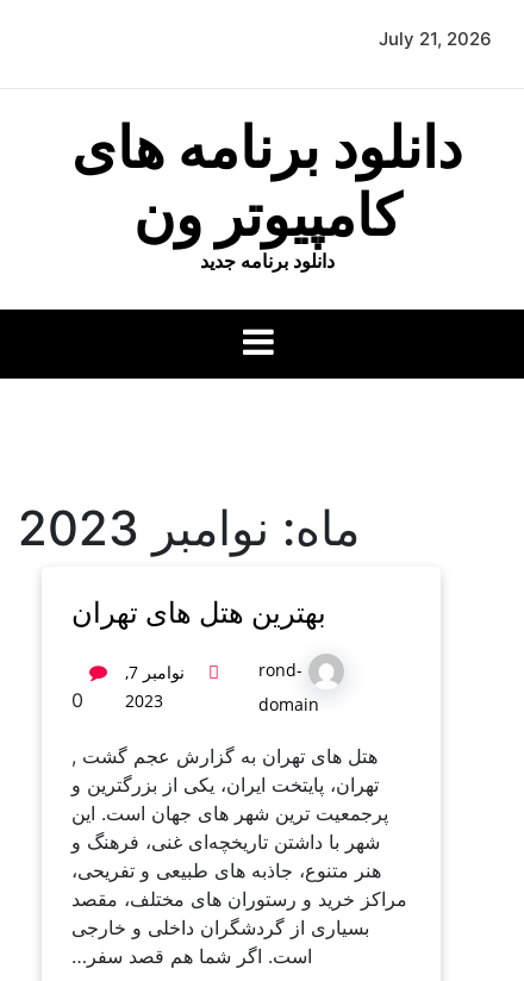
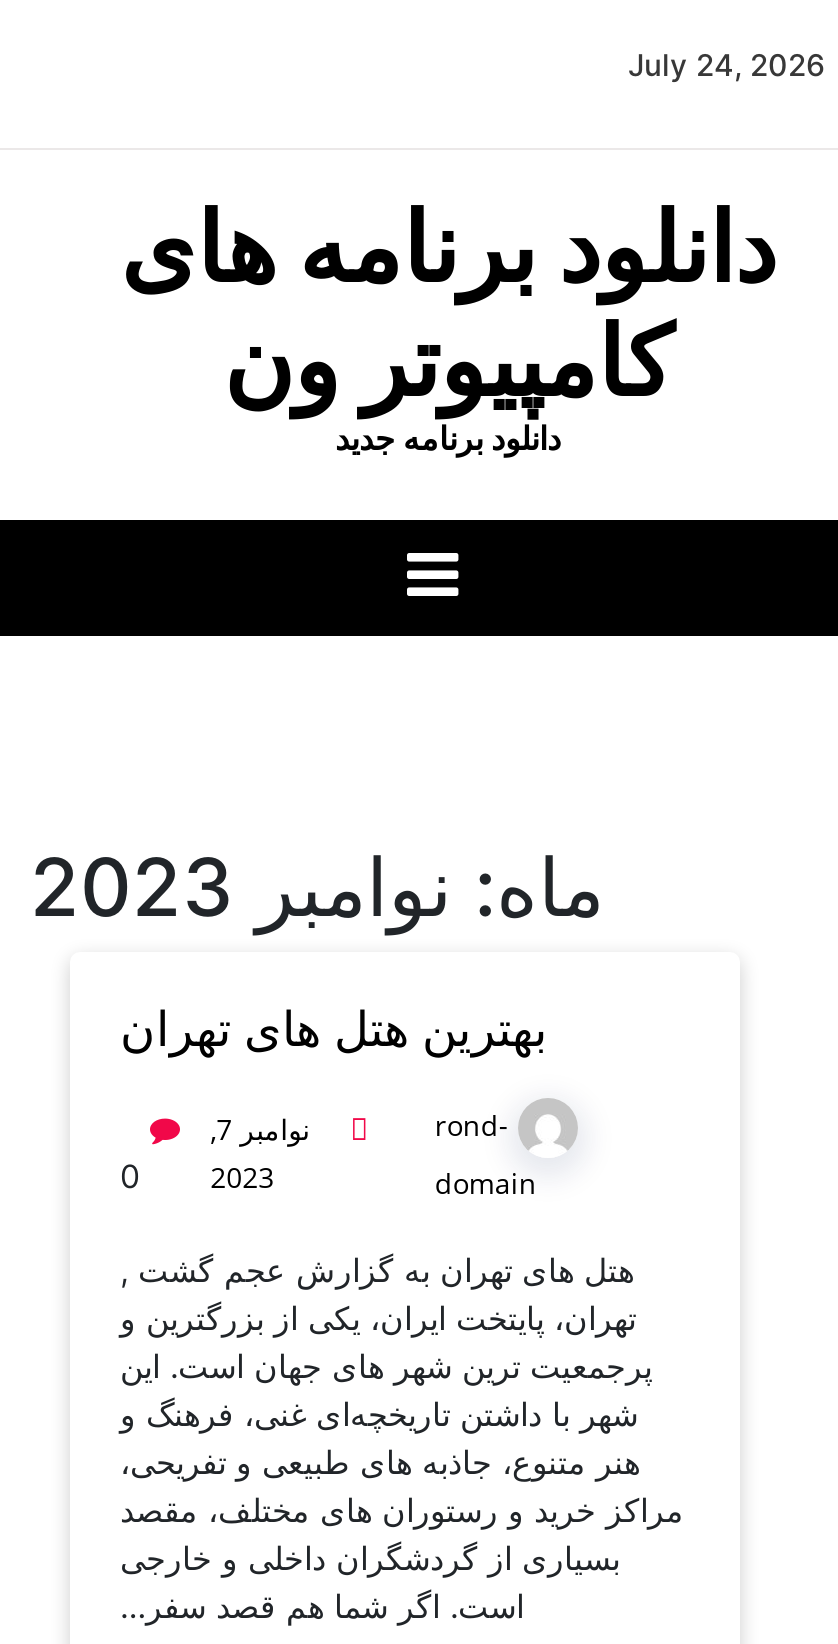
[379,27,492,50] July 21, 2026 -> [628,46,826,84] July 24, 2026

